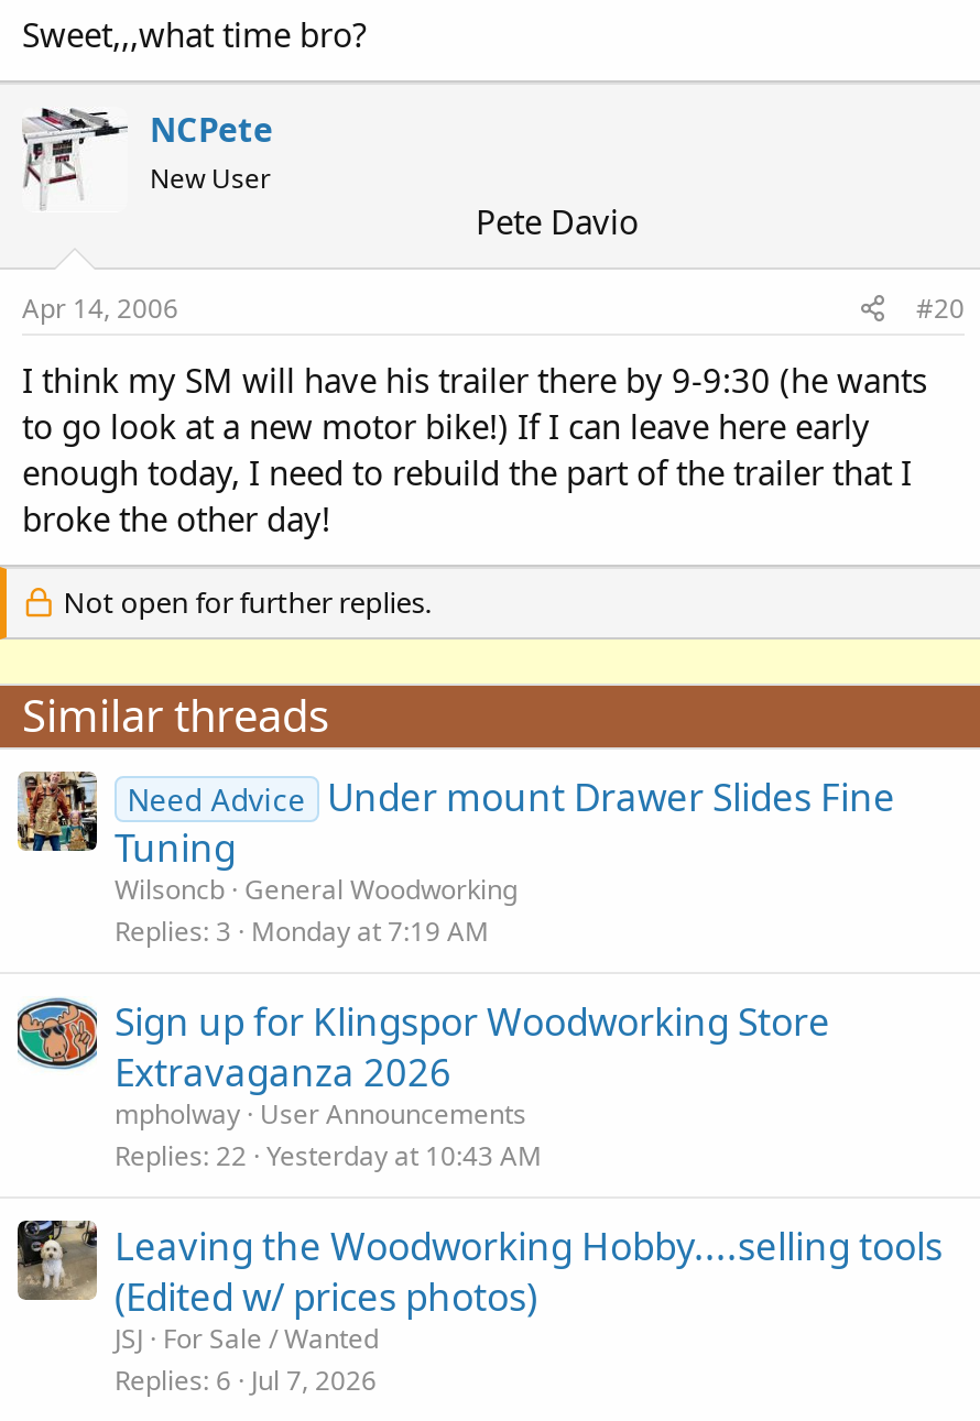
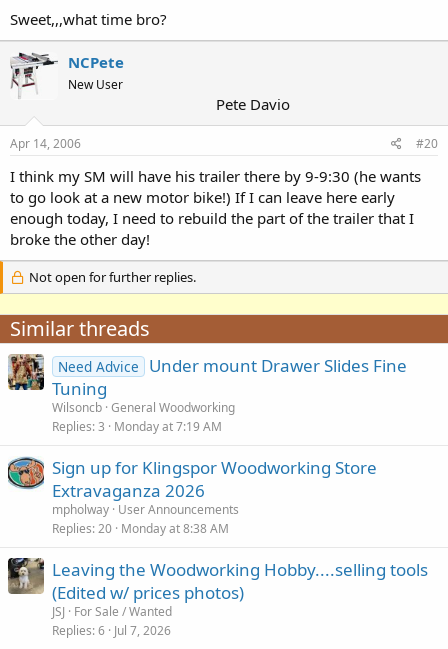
[115,1136,542,1173] Replies 22 Yesterday at 10:43 AM -> [52,519,229,536] Replies 20 Monday at 8:38 AM

